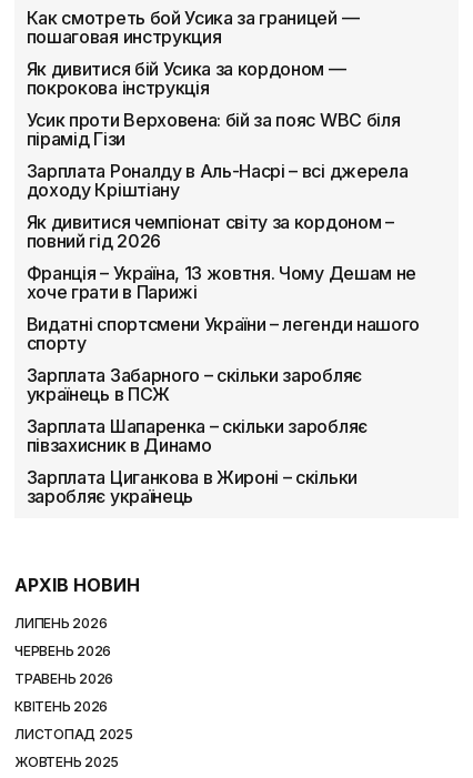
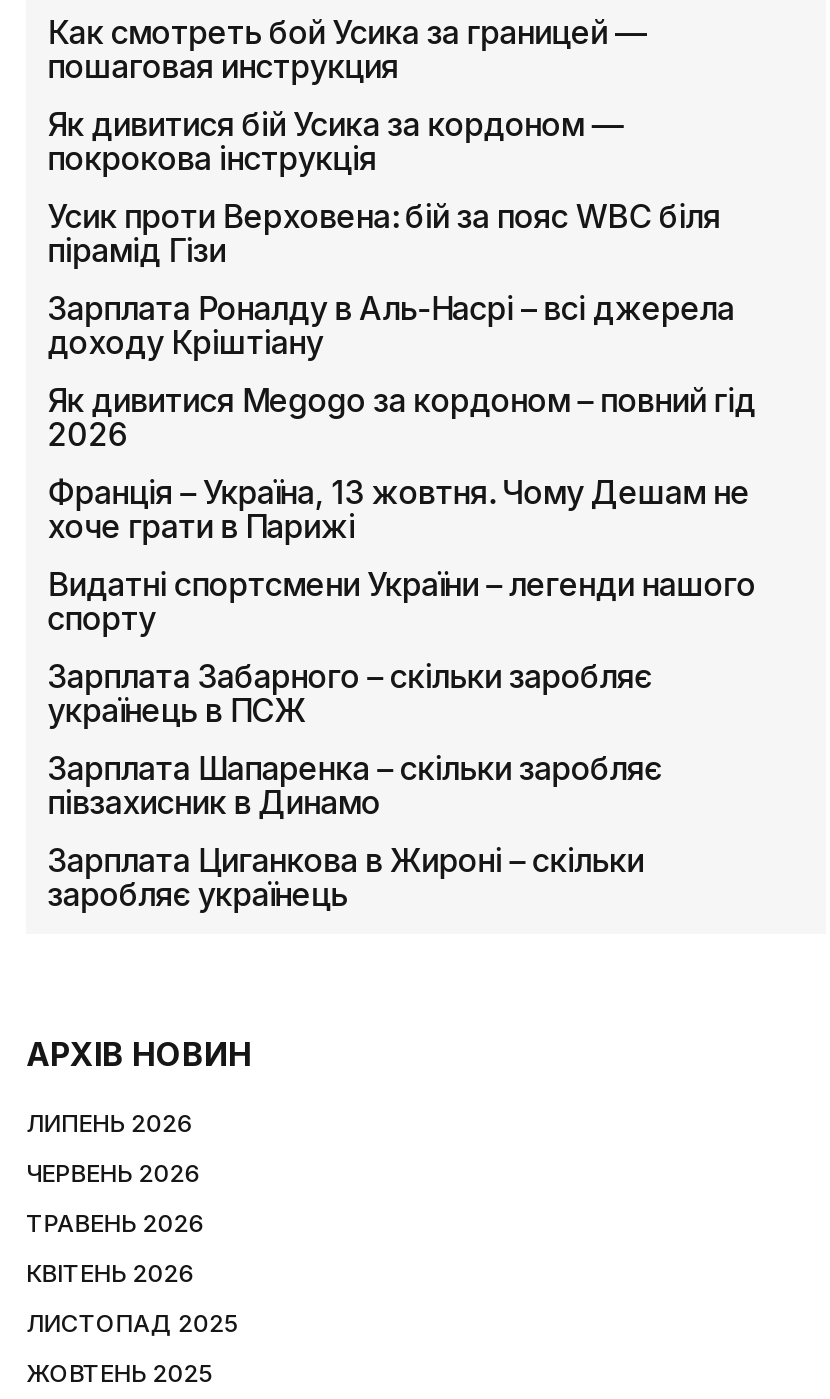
[26,211,394,252] Як дивитися чемпіонат світу за кордоном – | повний гід 2026 -> [47,380,756,454] Як дивитися Megogo за кордоном – повний гід | 2026

